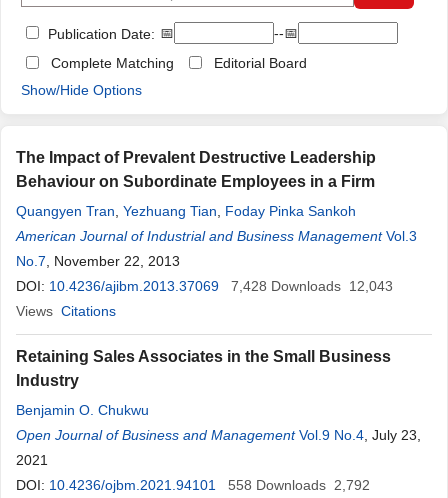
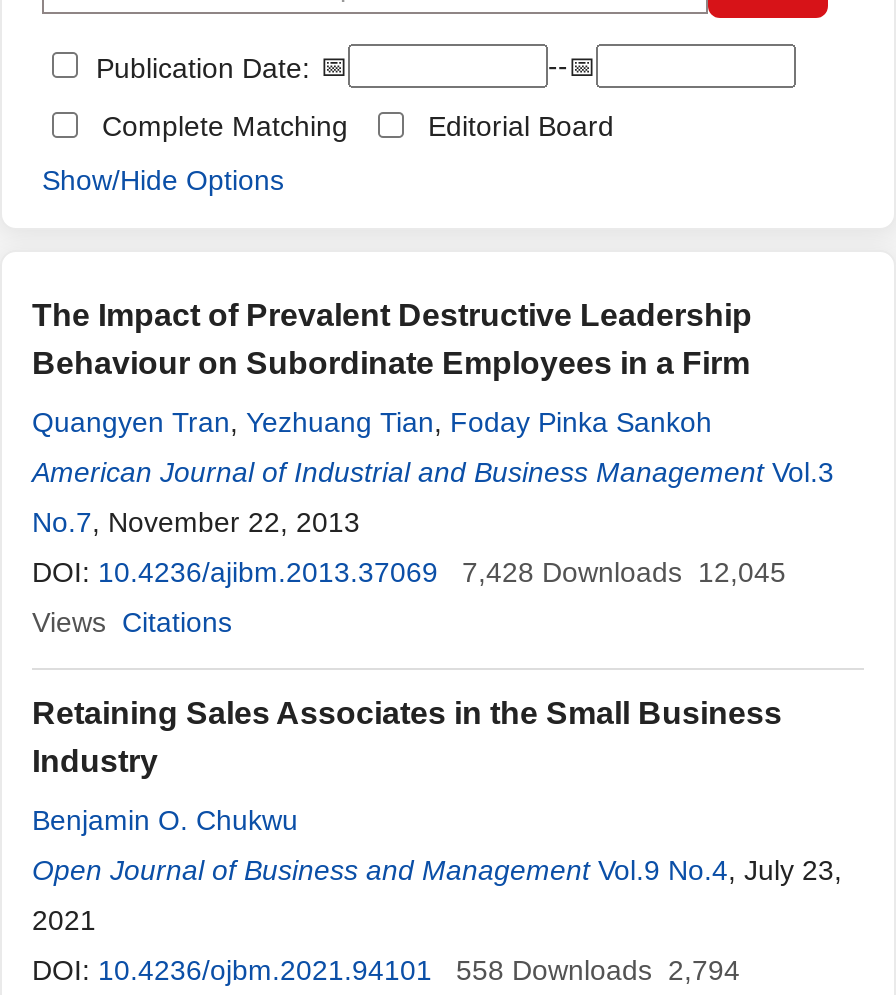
[16,278,393,294] DOI: 10.4236/ajibm.2013.37069 7,428 Downloads 12,043 -> [32,556,786,588] DOI: 10.4236/ajibm.2013.37069 7,428 Downloads 12,045
[16,477,370,493] DOI: 10.4236/ojbm.2021.94101 558 Downloads 2,792 -> [32,954,740,986] DOI: 10.4236/ojbm.2021.94101 558 Downloads 2,794

